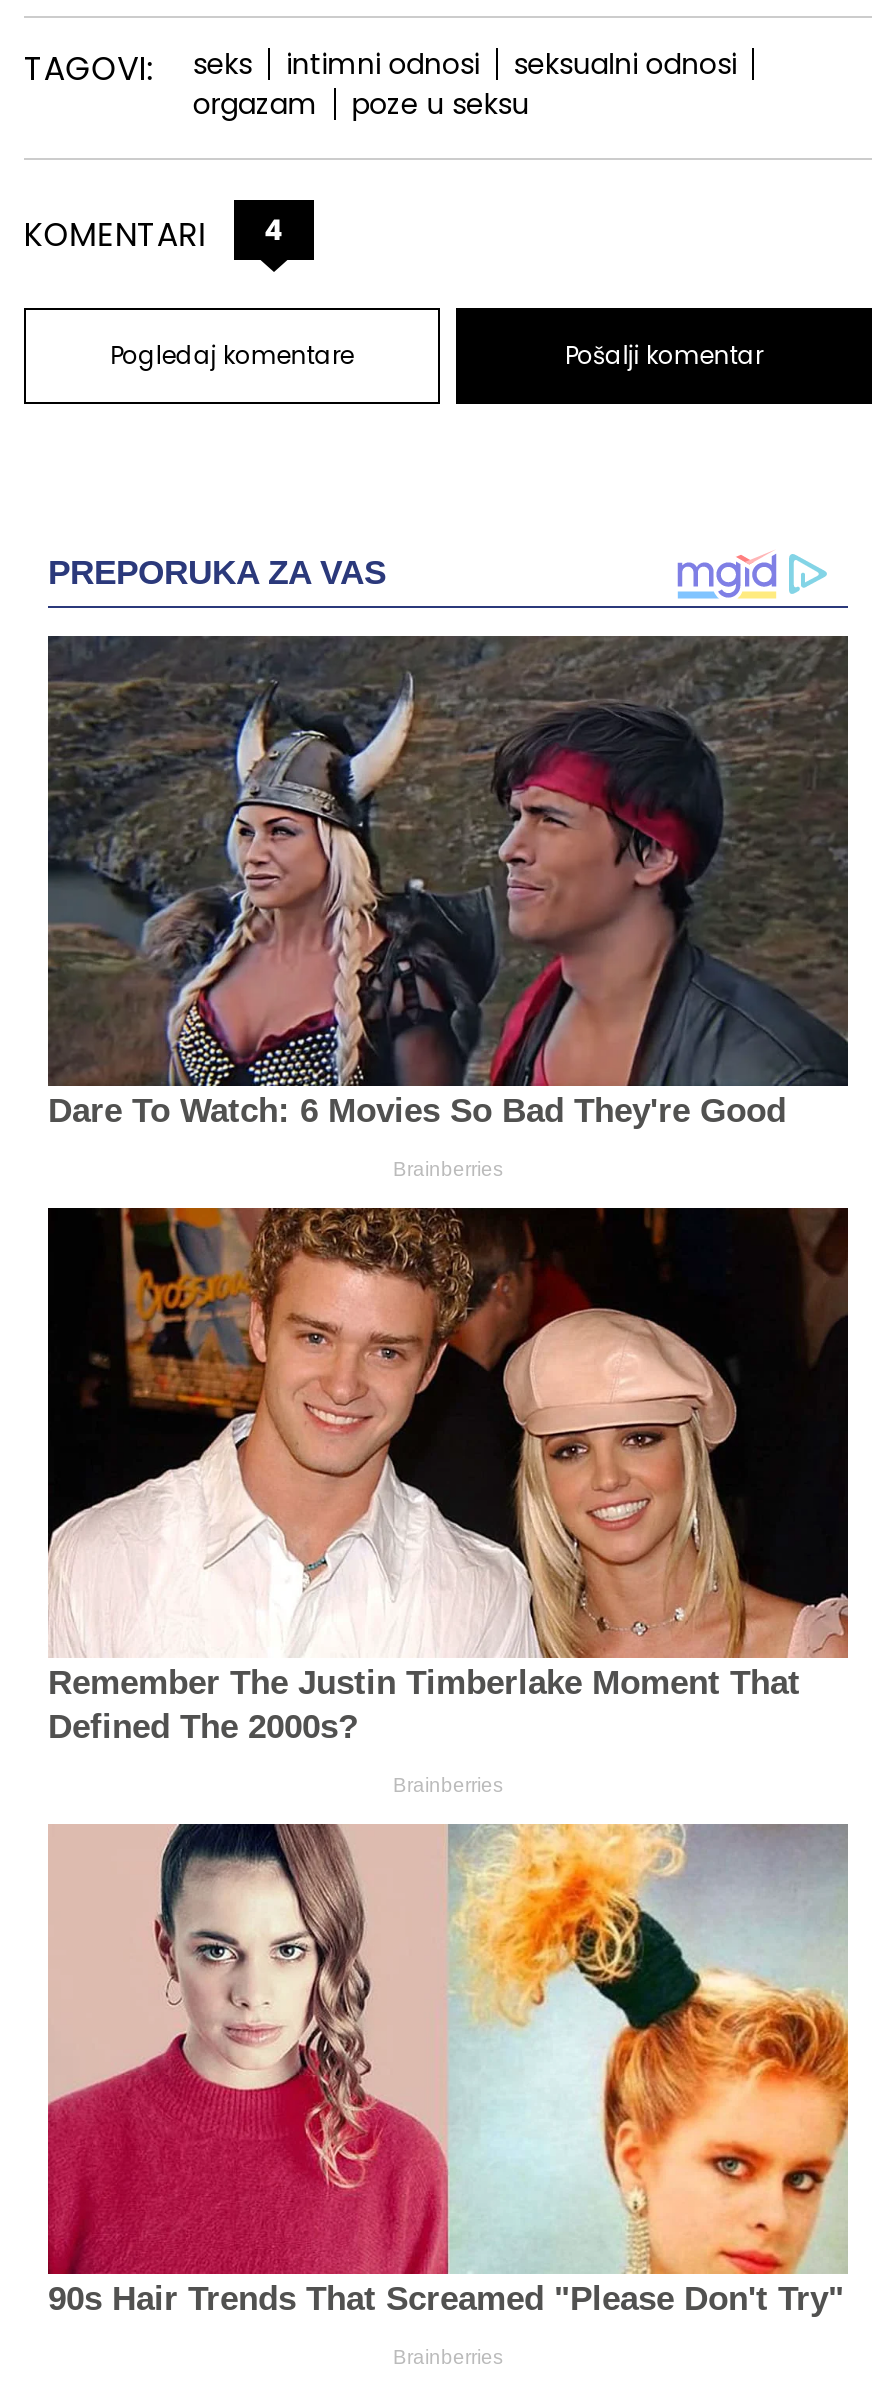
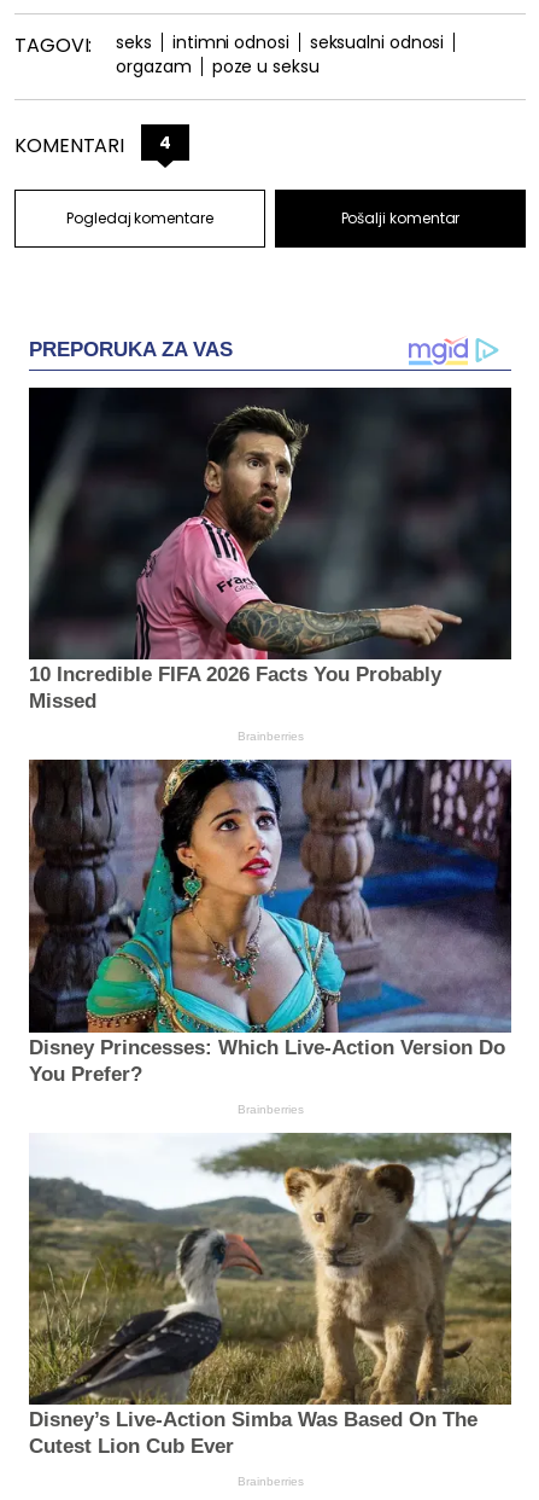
[48,636,848,1130] [image] | Dare To Watch: 6 Movies So Bad They're Good -> [29,389,510,713] [image] | 10 Incredible FIFA 2026 Facts You Probably | Missed
[46,1206,850,1747] [image] | Remember The Justin Timberlake Moment That | Defined The 2000s? -> [28,758,512,1085] [image] | Disney Princesses: Which Live-Action Version Do | You Prefer?
[48,1822,850,2319] [image] | 90s Hair Trends That Screamed "Please Don't Try" -> [28,1132,512,1457] [image] | Disney’s Live-Action Simba Was Based On The | Cutest Lion Cub Ever

